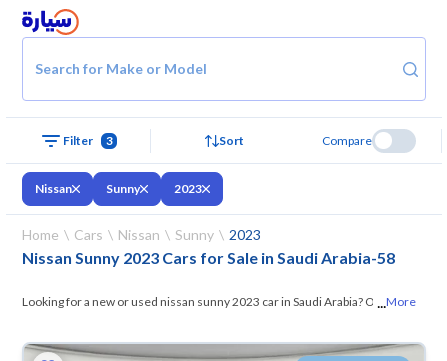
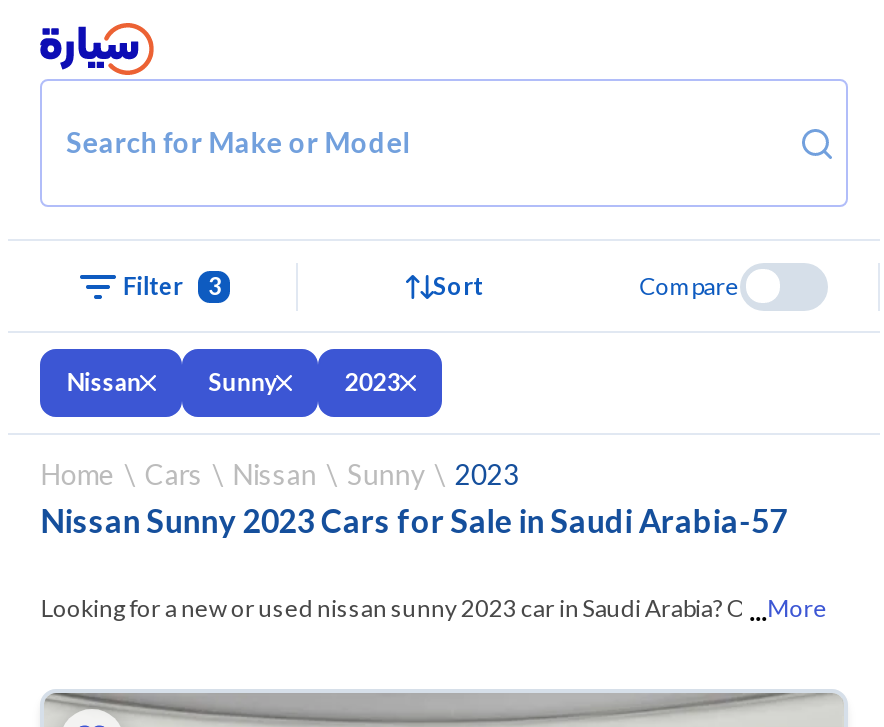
[22,248,395,267] Nissan Sunny 2023 Cars for Sale in Saudi Arabia-58 -> [41,501,787,539] Nissan Sunny 2023 Cars for Sale in Saudi Arabia-57

